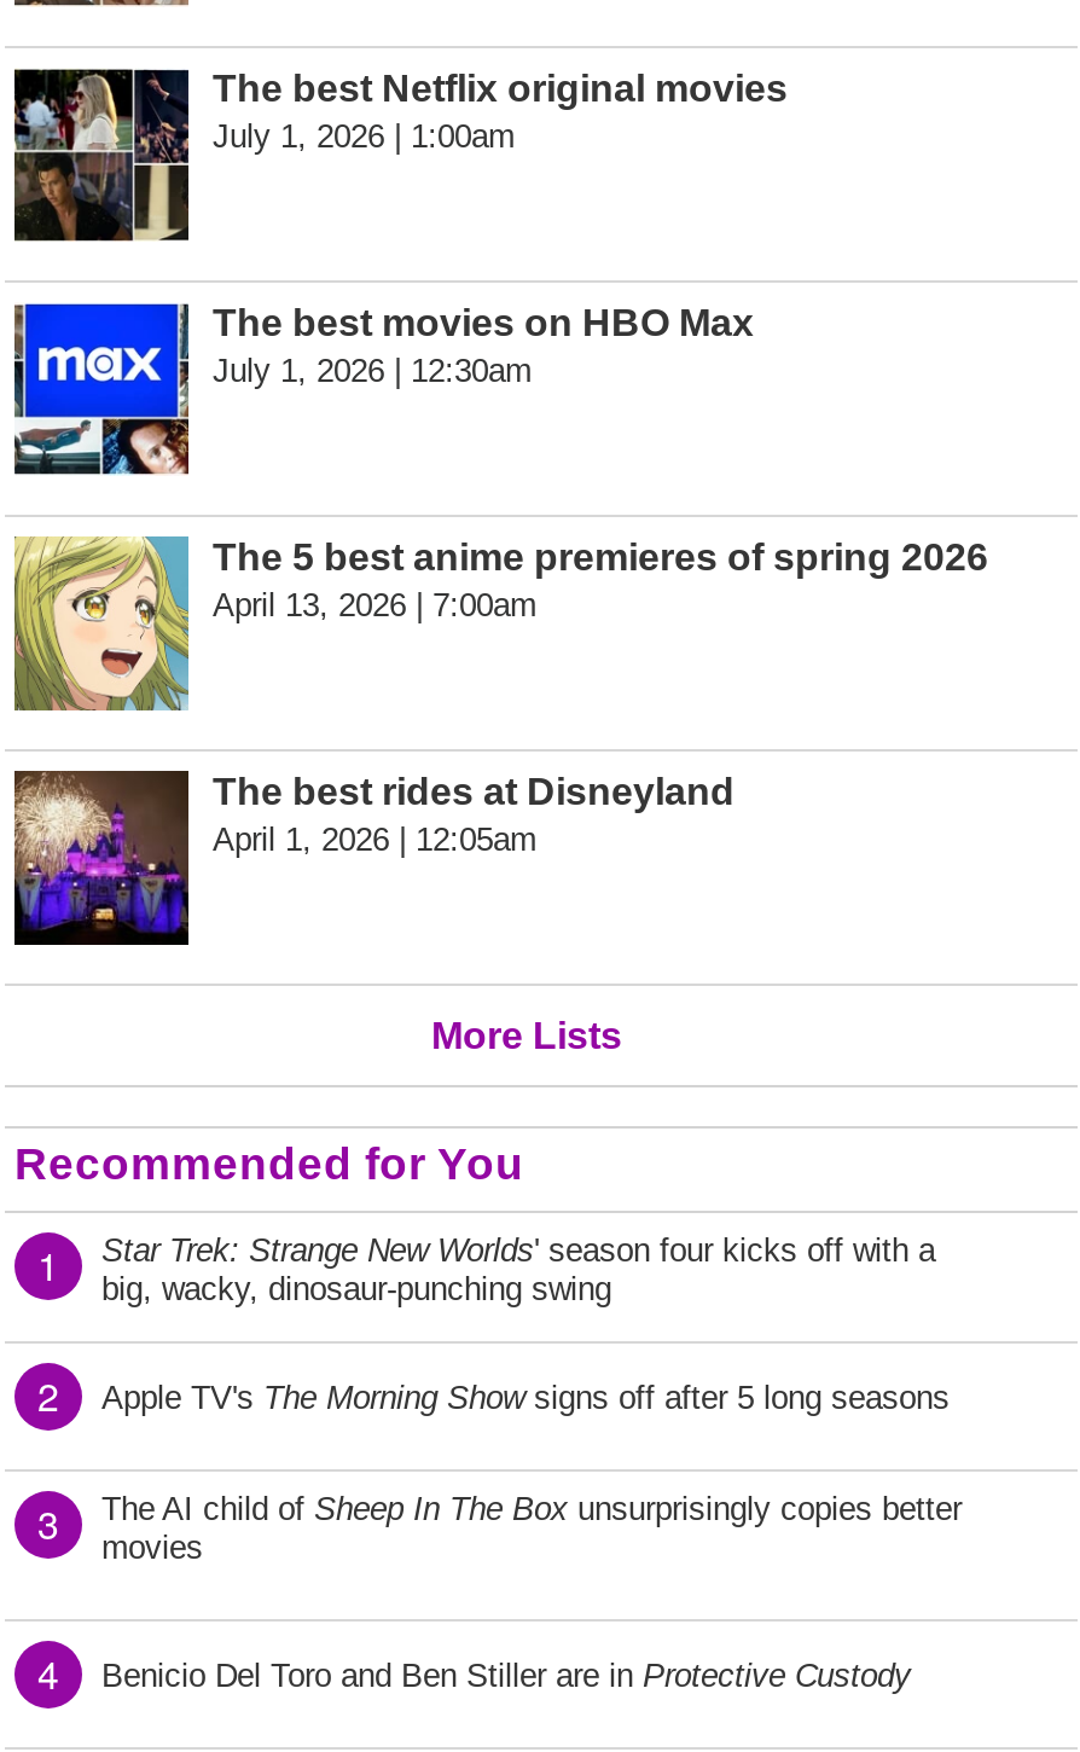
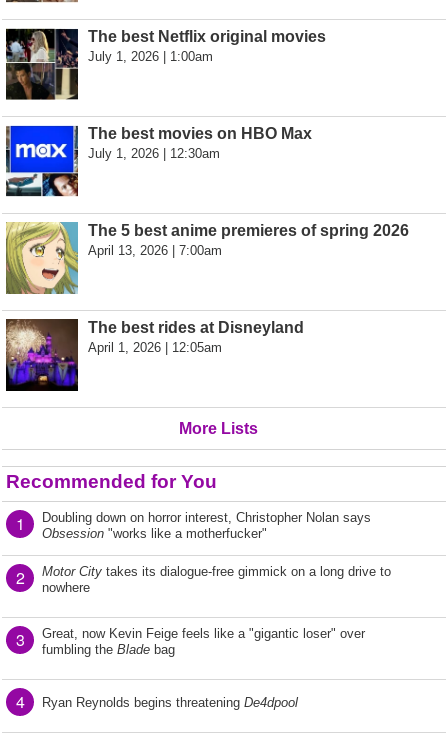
[101,1232,935,1307] Star Trek: Strange New Worlds ' season four kicks off with a | big, wacky, dinosaur-punching swing -> [42,510,371,541] Doubling down on horror interest, Christopher Nolan says | Obsession "works like a motherfucker"
[101,1380,950,1416] Apple TV's The Morning Show signs off after 5 long seasons -> [42,564,391,595] Motor City takes its dialogue-free gimmick on a long drive to | nowhere
[101,1491,962,1566] The AI child of Sheep In The Box unsurprisingly copies better | movies -> [42,626,365,657] Great, now Kevin Feige feels like a "gigantic loser" over | fumbling the Blade bag
[101,1658,911,1694] Benicio Del Toro and Ben Stiller are in Protective Custody -> [42,695,298,710] Ryan Reynolds begins threatening De4dpool

